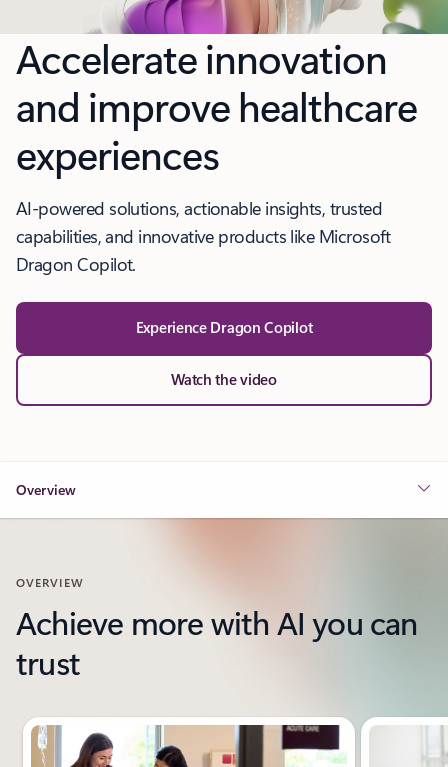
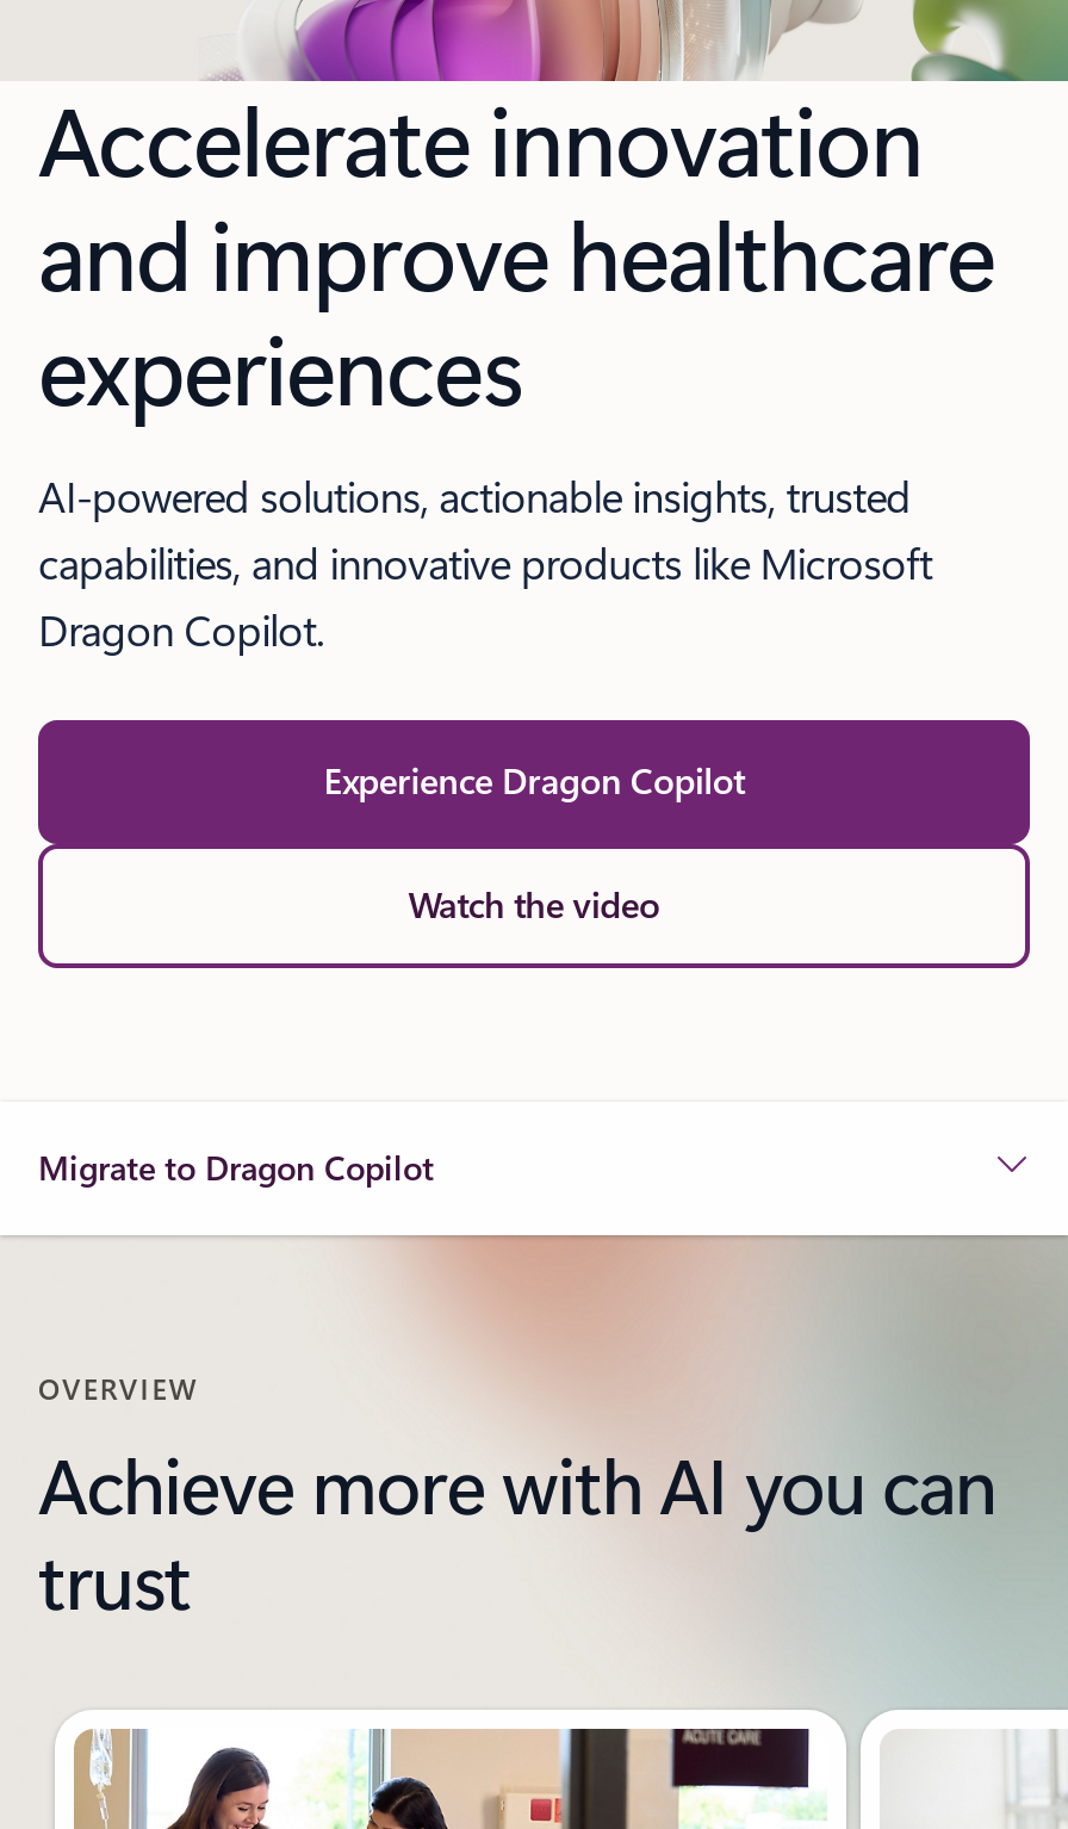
[16,480,76,499] Overview -> [38,1145,434,1190] Migrate to Dragon Copilot

